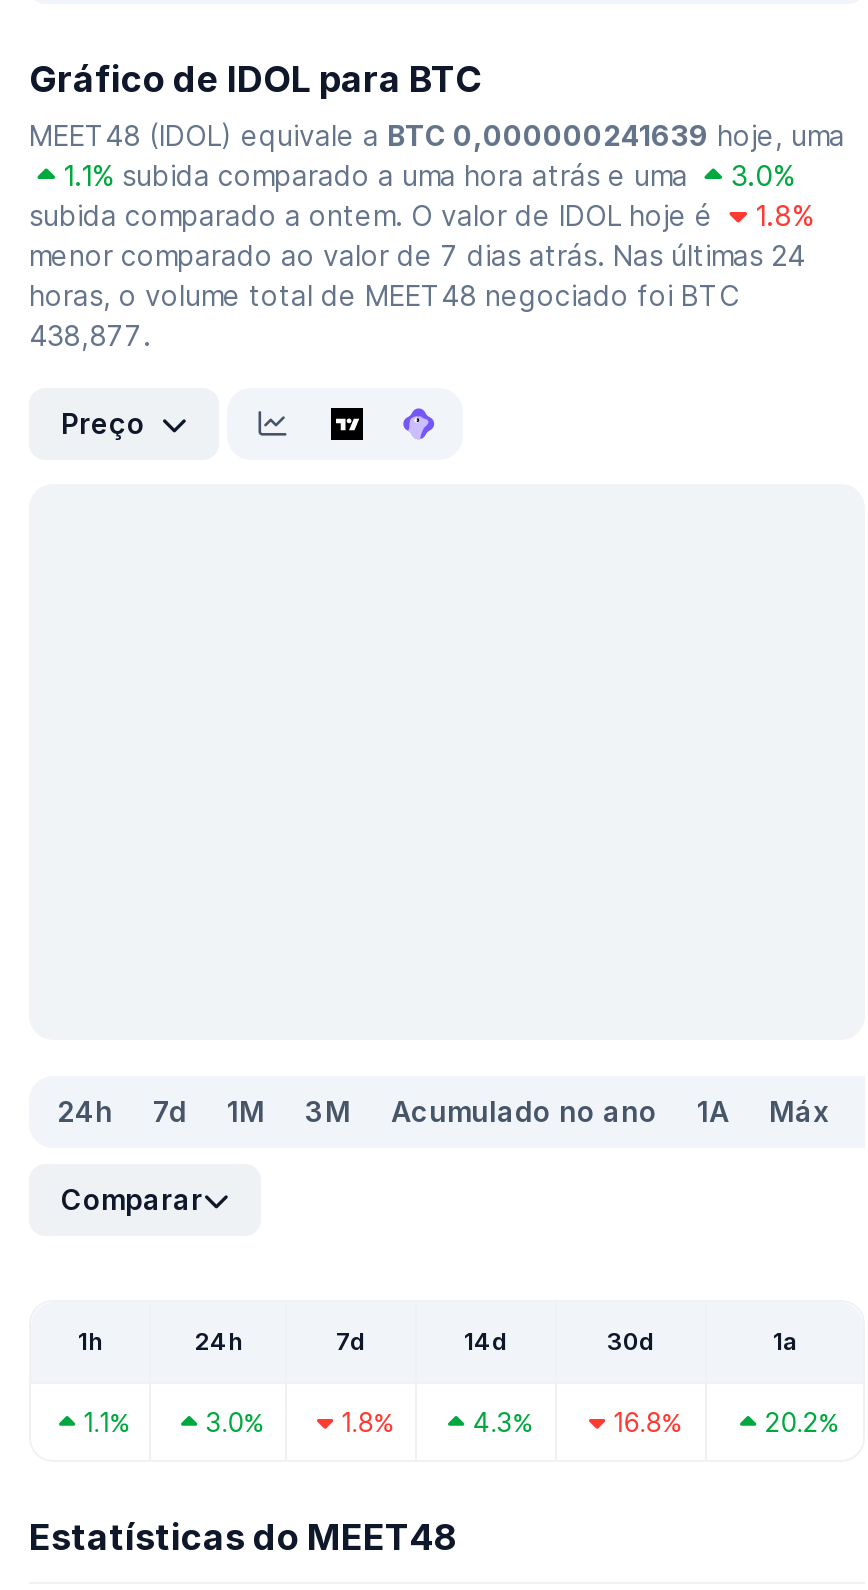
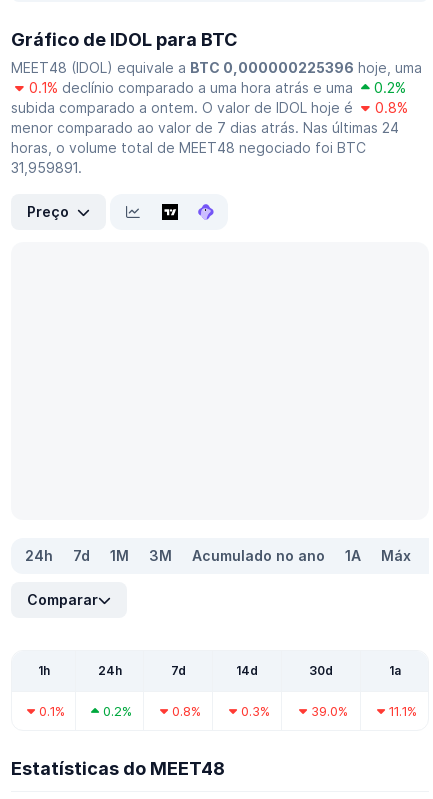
[29,118,845,152] MEET48 (IDOL) equivale a BTC 0,000000241639 hoje, uma -> [11,59,422,76] MEET48 (IDOL) equivale a BTC 0,000000225396 hoje, uma
[64,158,696,192] 1.1% subida comparado a uma hora atrás e uma -> [28,79,356,96] 0.1% declínio comparado a uma hora atrás e uma
[731,158,795,192] 3.0% -> [374,79,406,96] 0.2%
[29,198,814,232] subida comparado a ontem. O valor de IDOL hoje é 1.8% -> [11,99,407,116] subida comparado a ontem. O valor de IDOL hoje é 0.8%
[29,318,151,352] 438,877. -> [11,159,82,176] 31,959891.
[83,1406,129,1438] 1.1% -> [39,703,65,719] 0.1%
[205,1406,263,1438] 3.0% -> [103,703,132,719] 0.2%
[341,1406,393,1438] 1.8% -> [172,703,201,719] 0.8%
[472,1406,532,1438] 4.3% -> [241,703,270,719] 0.3%
[613,1406,681,1438] 16.8% -> [311,703,348,719] 39.0%
[764,1406,838,1438] 20.2% -> [389,703,417,719] 11.1%

